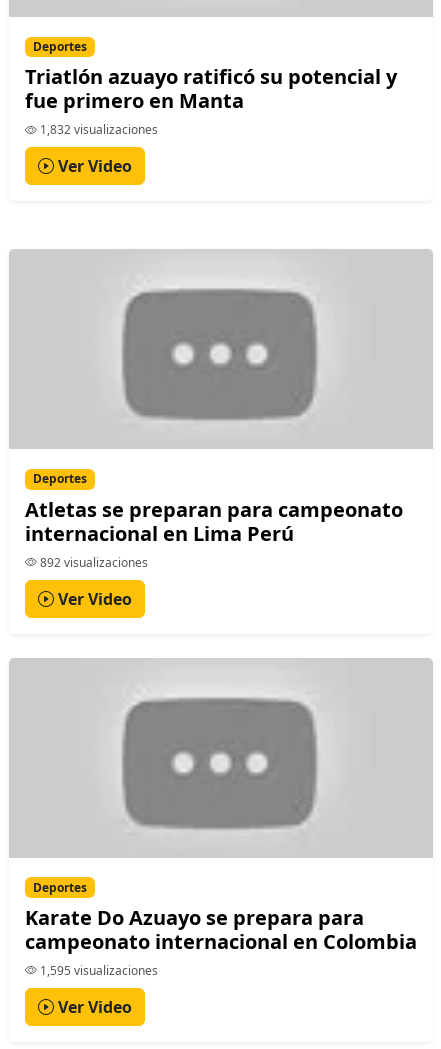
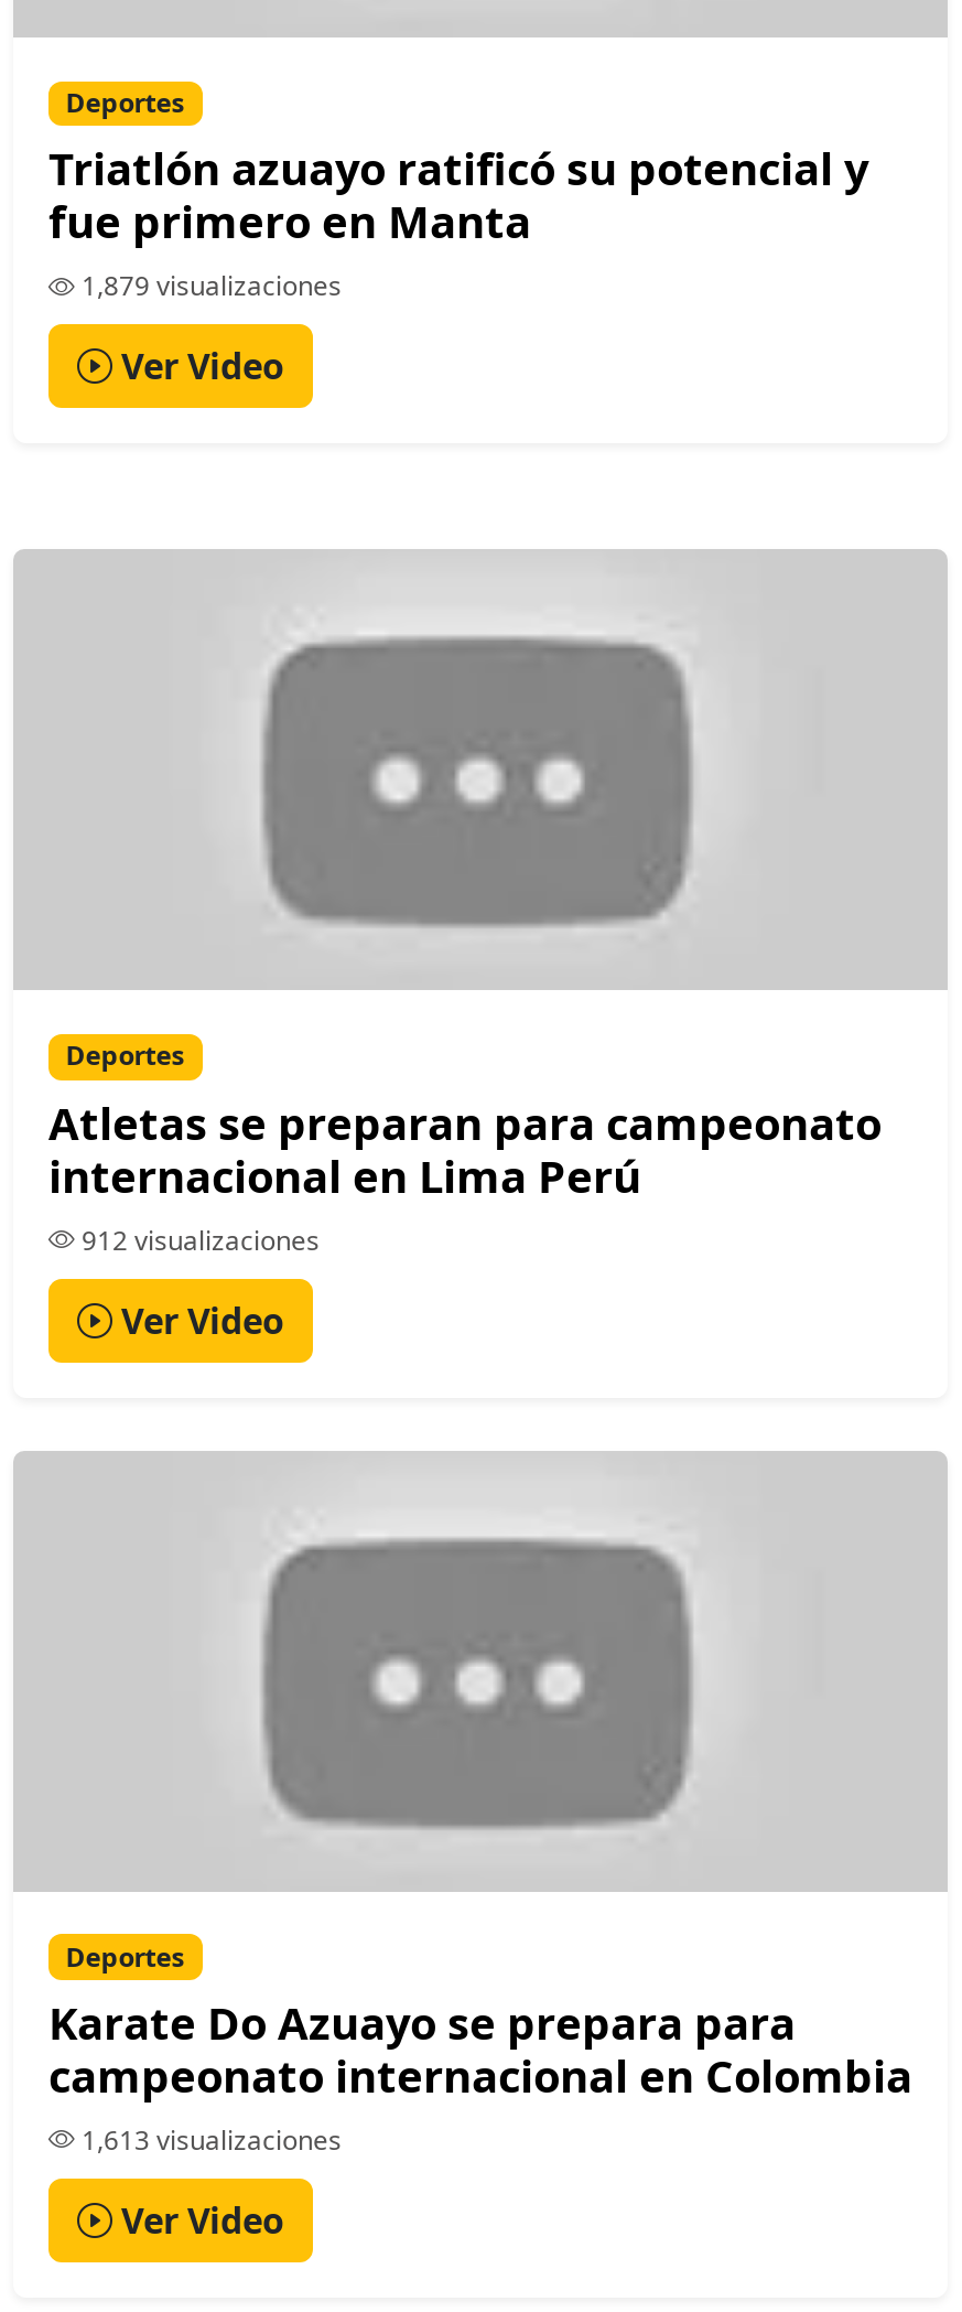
[37,121,158,138] 1,832 visualizaciones -> [75,267,342,305] 1,879 visualizaciones
[37,553,148,570] 892 visualizaciones -> [75,1220,320,1258] 912 visualizaciones
[37,962,158,979] 1,595 visualizaciones -> [75,2121,342,2158] 1,613 visualizaciones

